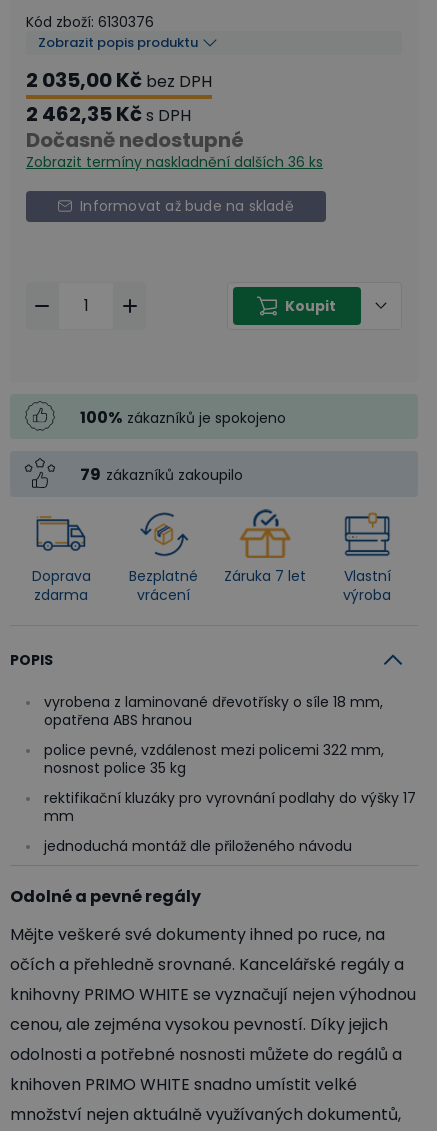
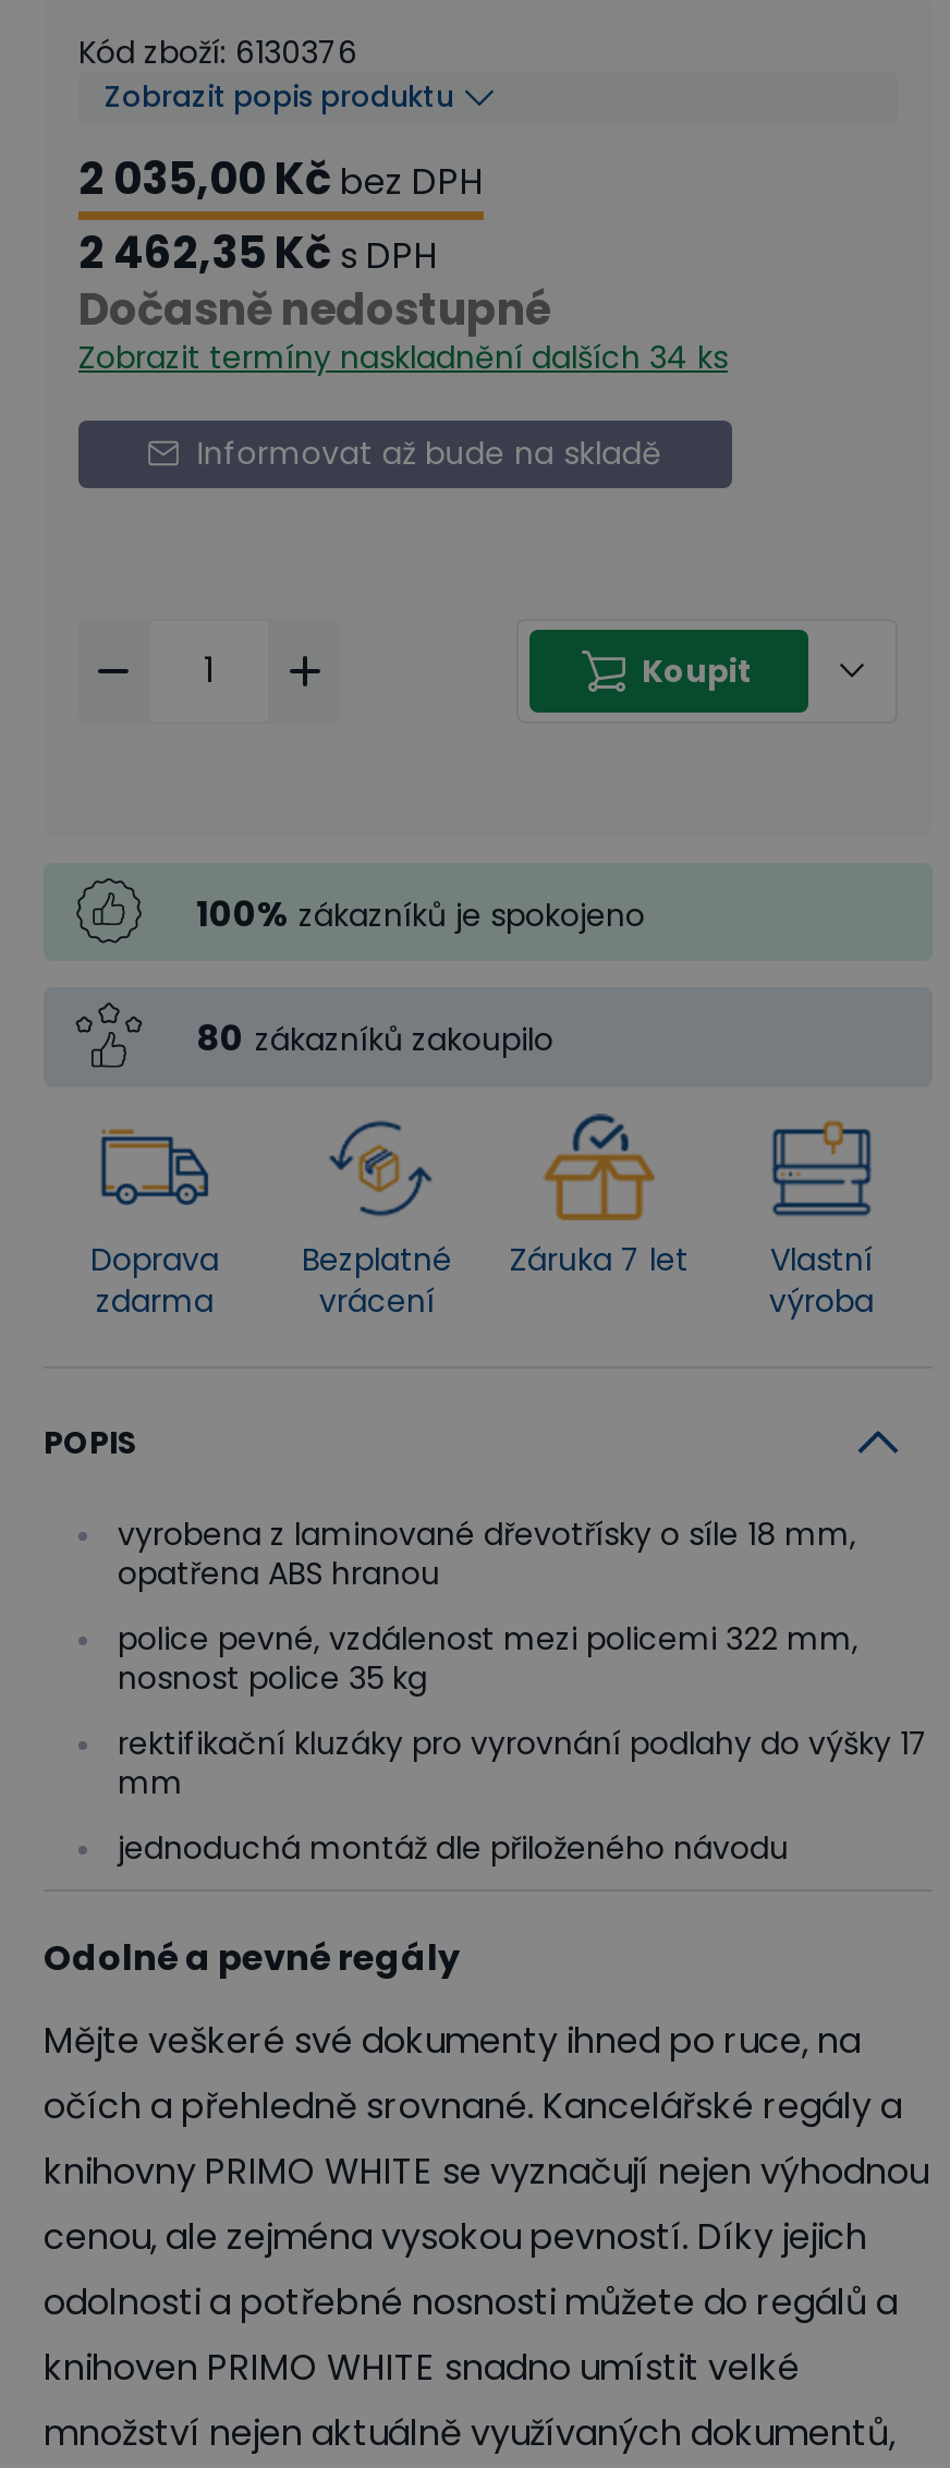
[26,152,323,172] Zobrazit termíny naskladnění dalších 36 ks -> [78,335,728,378] Zobrazit termíny naskladnění dalších 34 ks
[80,463,243,486] 79 zákazníků zakoupilo -> [196,1012,553,1063] 80 zákazníků zakoupilo

